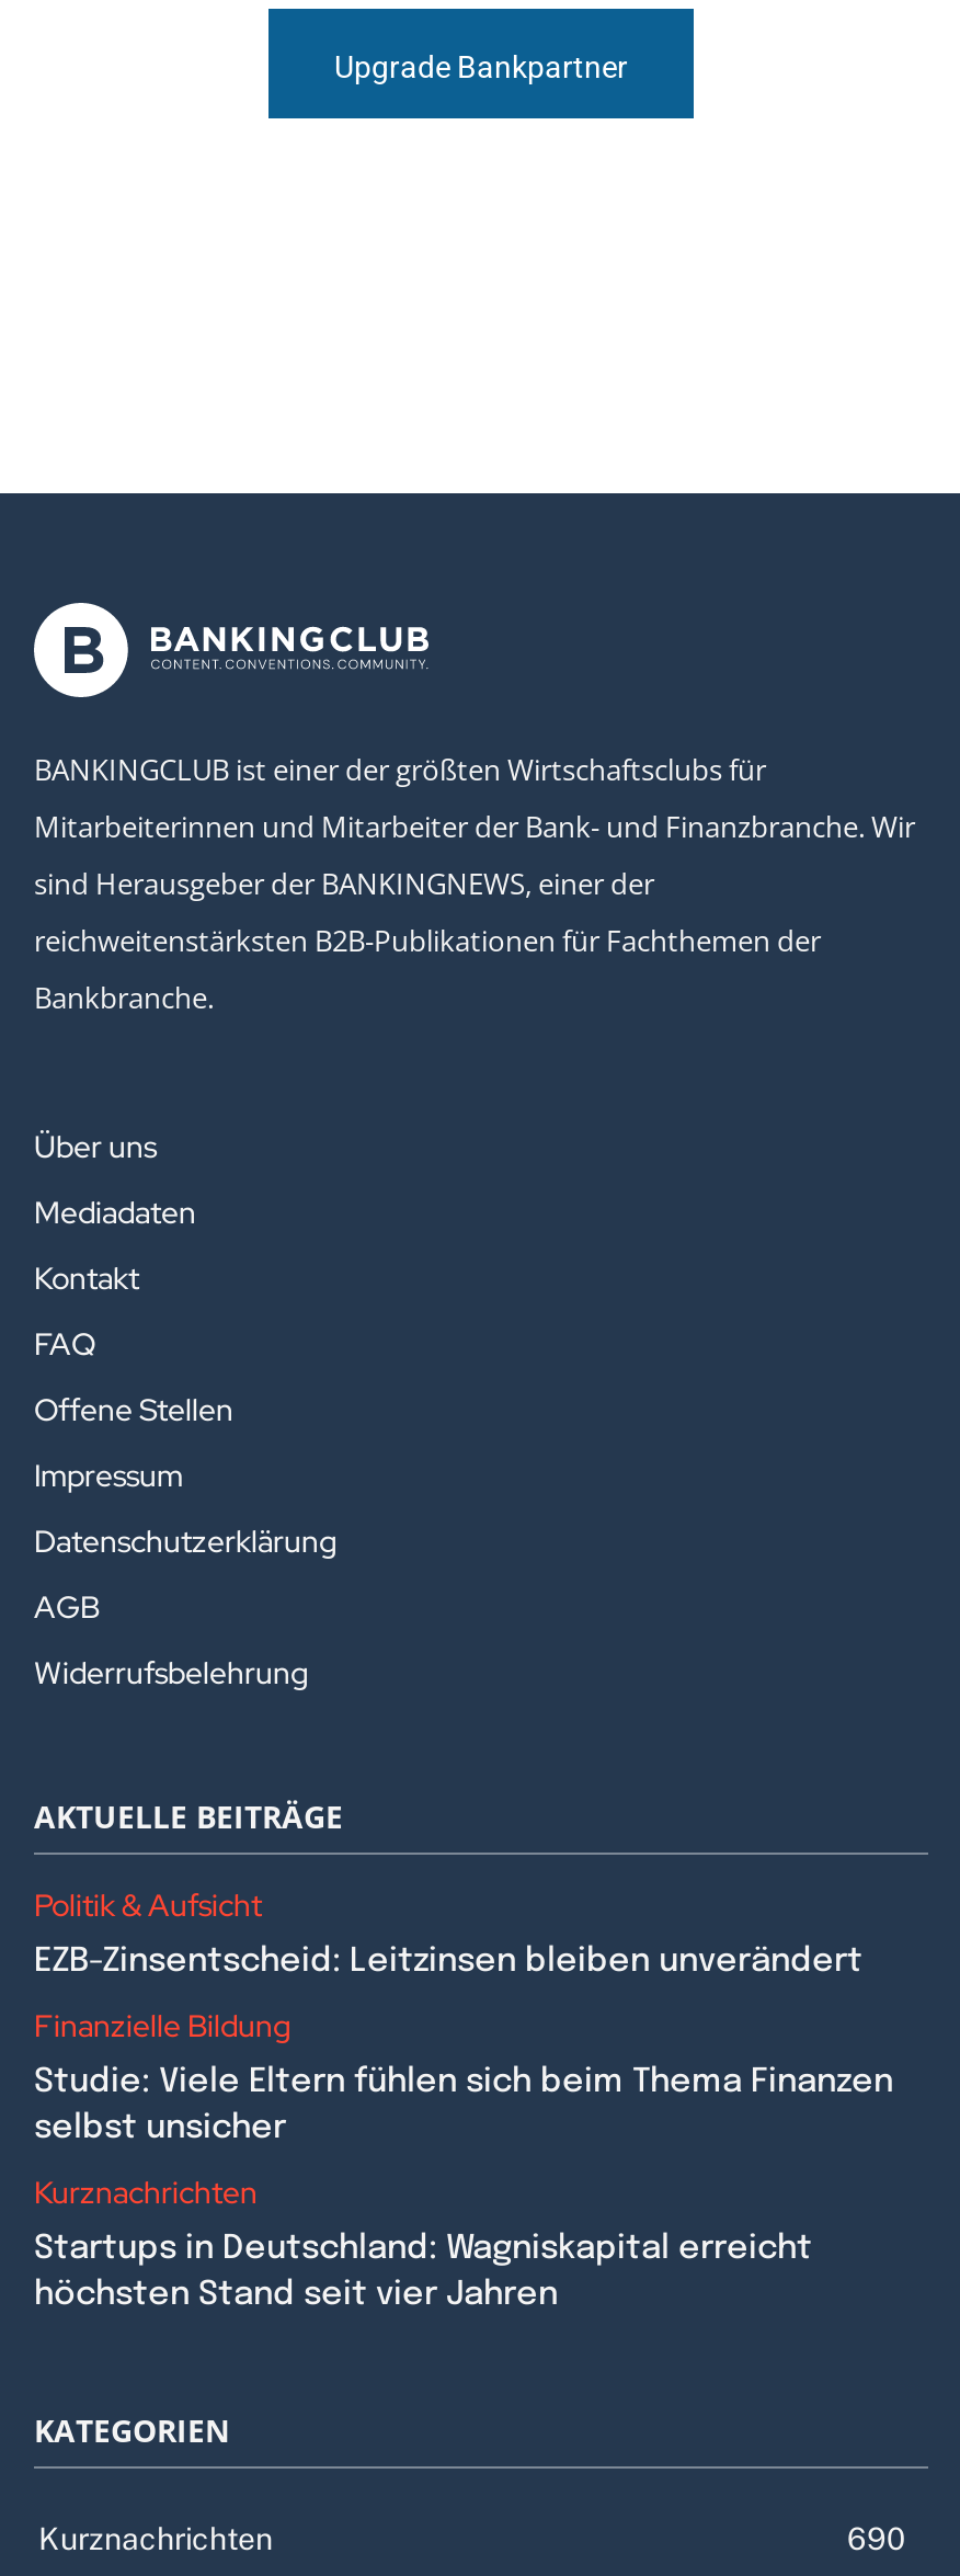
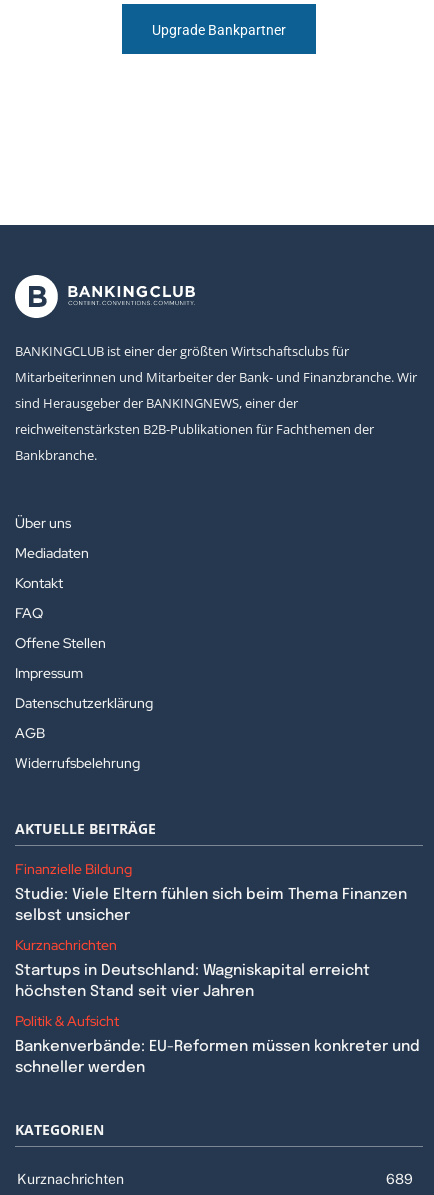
moved [34,1885,262,1924] -> [15,1012,119,1030]: Politik & Aufsicht
[34,1944,862,1979] EZB-Zinsentscheid: Leitzinsen bleiben unverändert -> none
moved [34,2006,893,2312] -> [15,860,407,1000]: Finanzielle Bildung | Studie: Viele Eltern fühlen sich beim Thema Finanzen | selbst unsicher | Kurznachrichten | Startups in Deutschland: Wagniskapital erreicht | höchsten Stand seit vier Jahren
none -> [15,1039,420,1076] Bankenverbände: EU-Reformen müssen konkreter und | schneller werden
[847,2521,906,2556] 690 -> [386,1171,413,1187] 689

